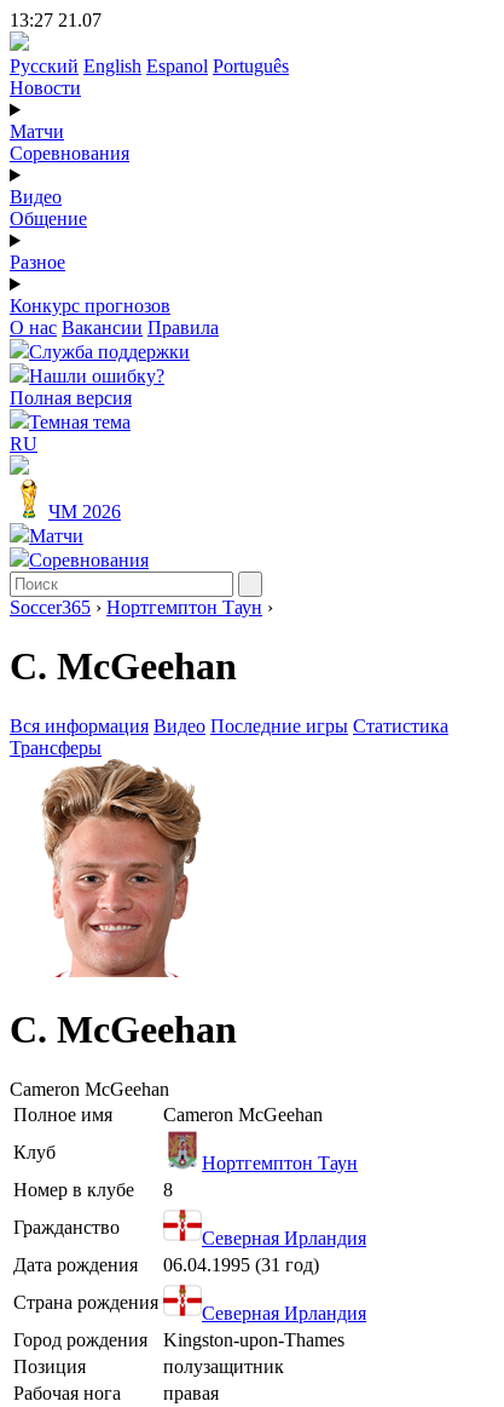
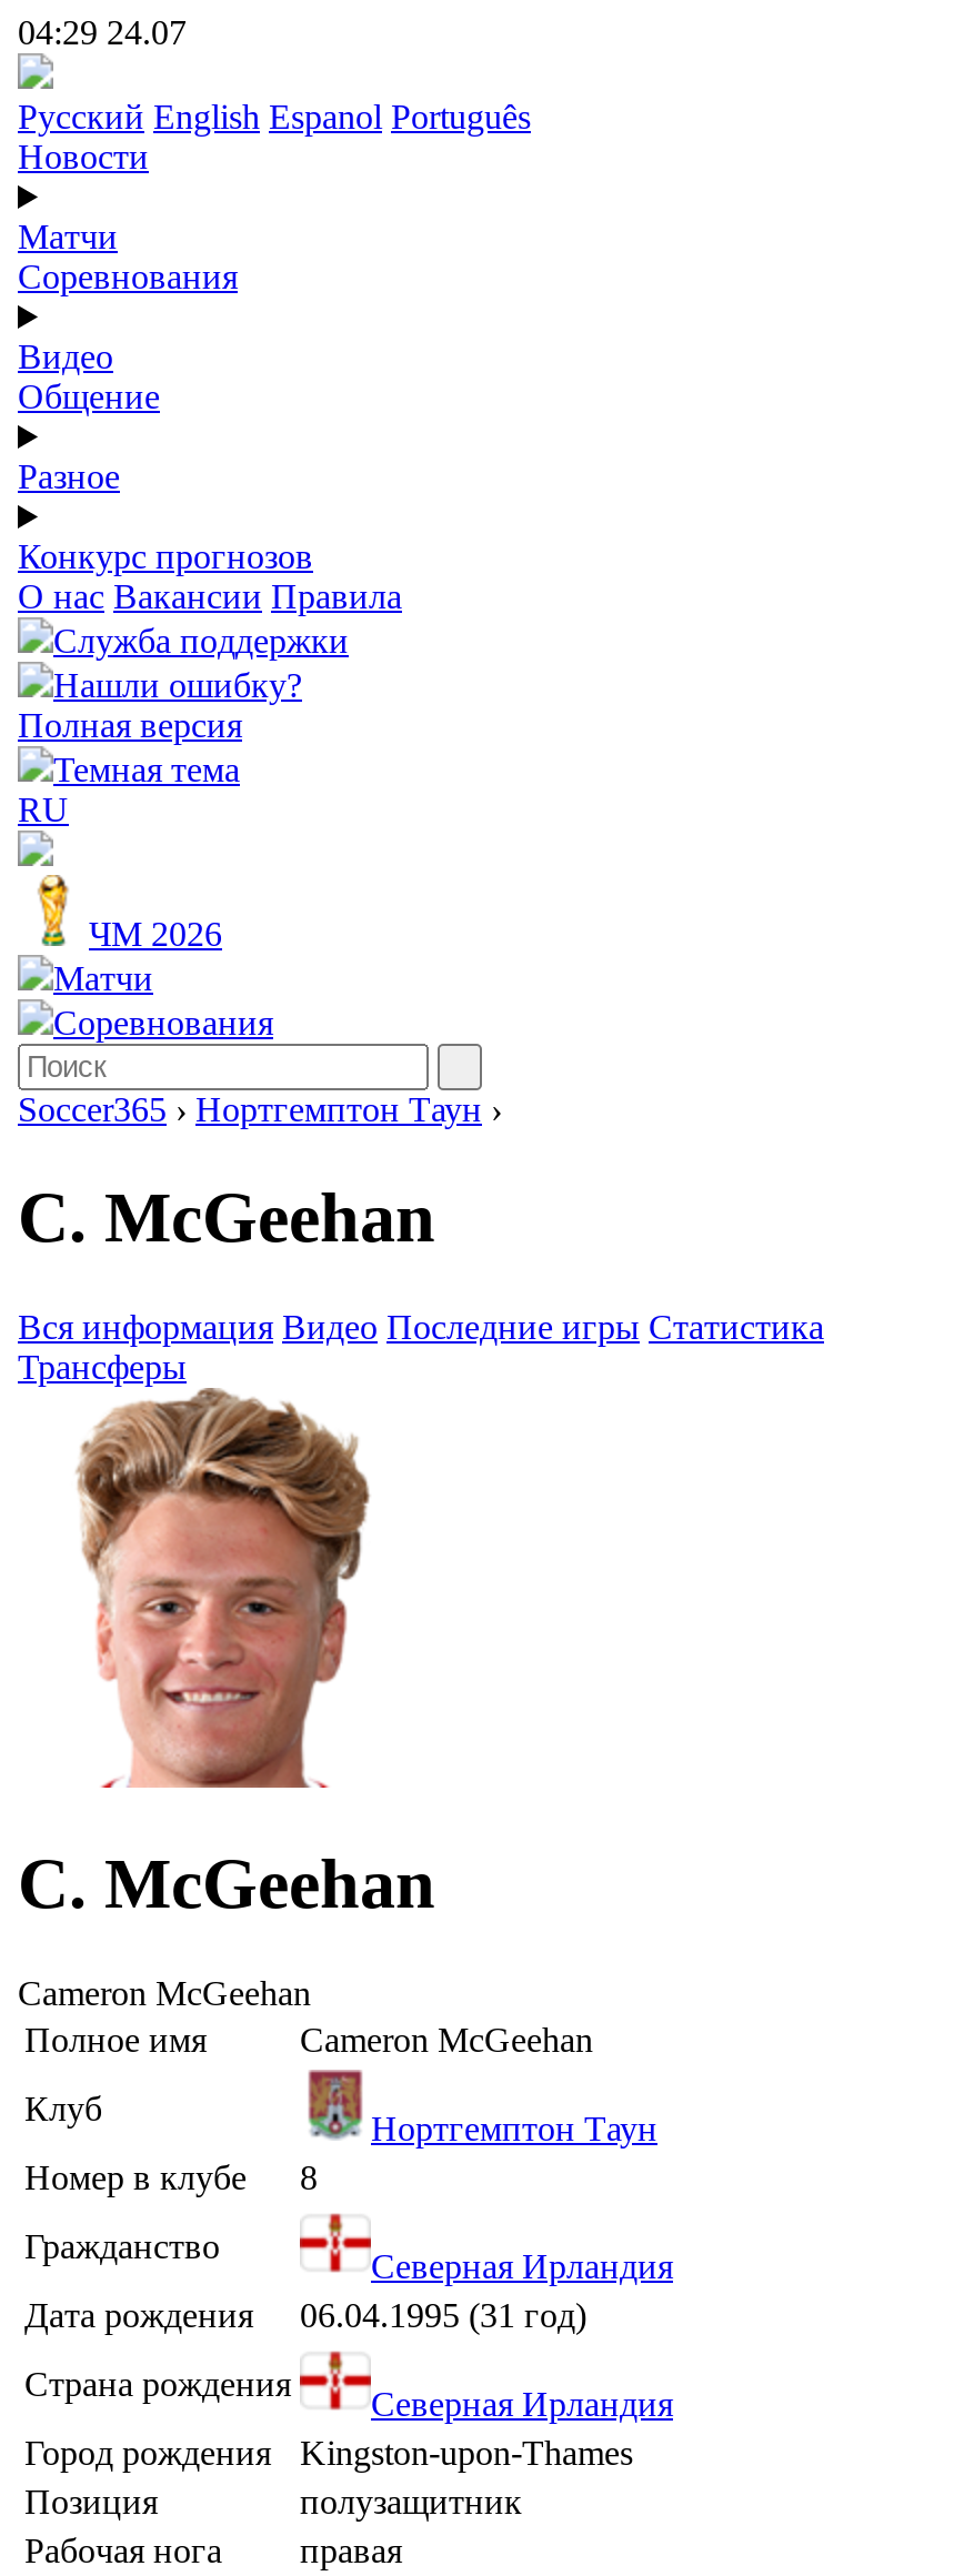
[10,10,102,30] 13:27 21.07 -> [18,13,187,51] 04:29 24.07

